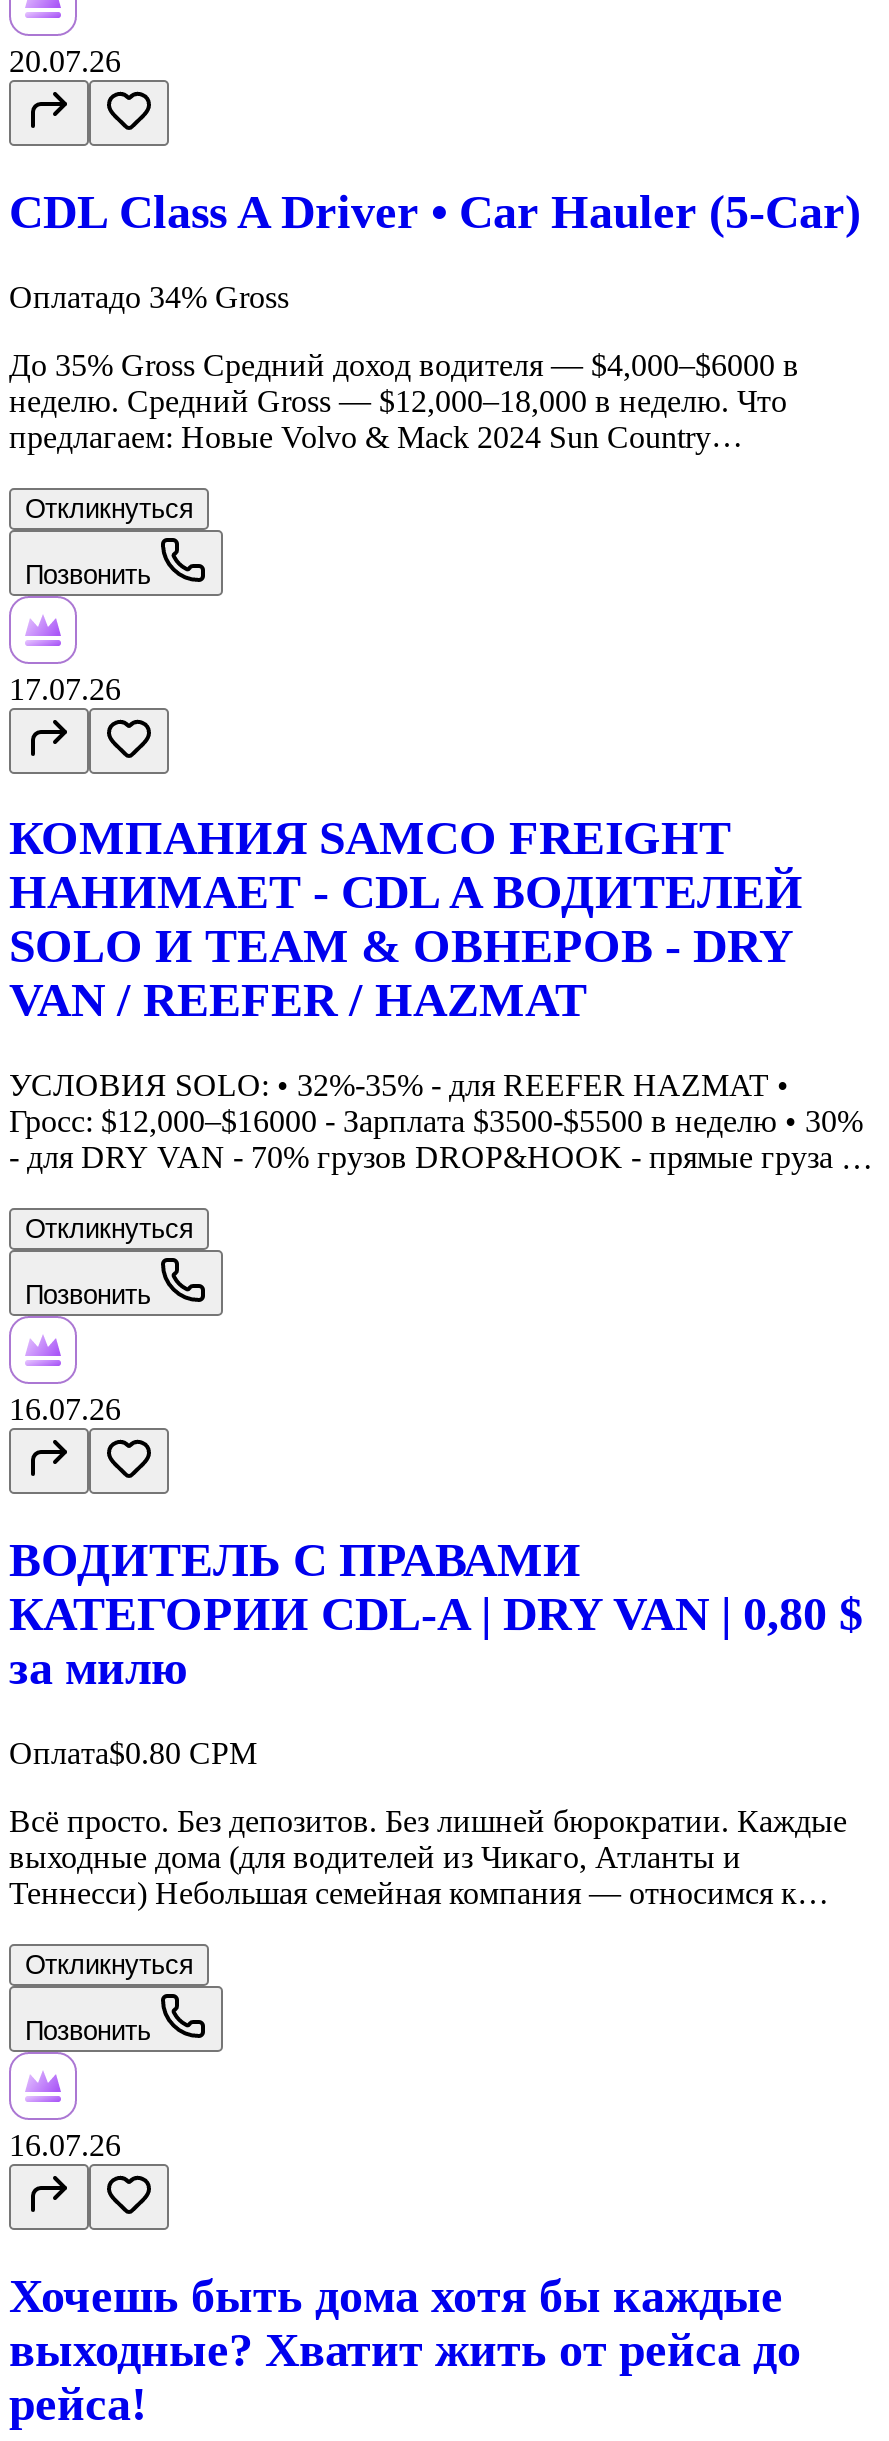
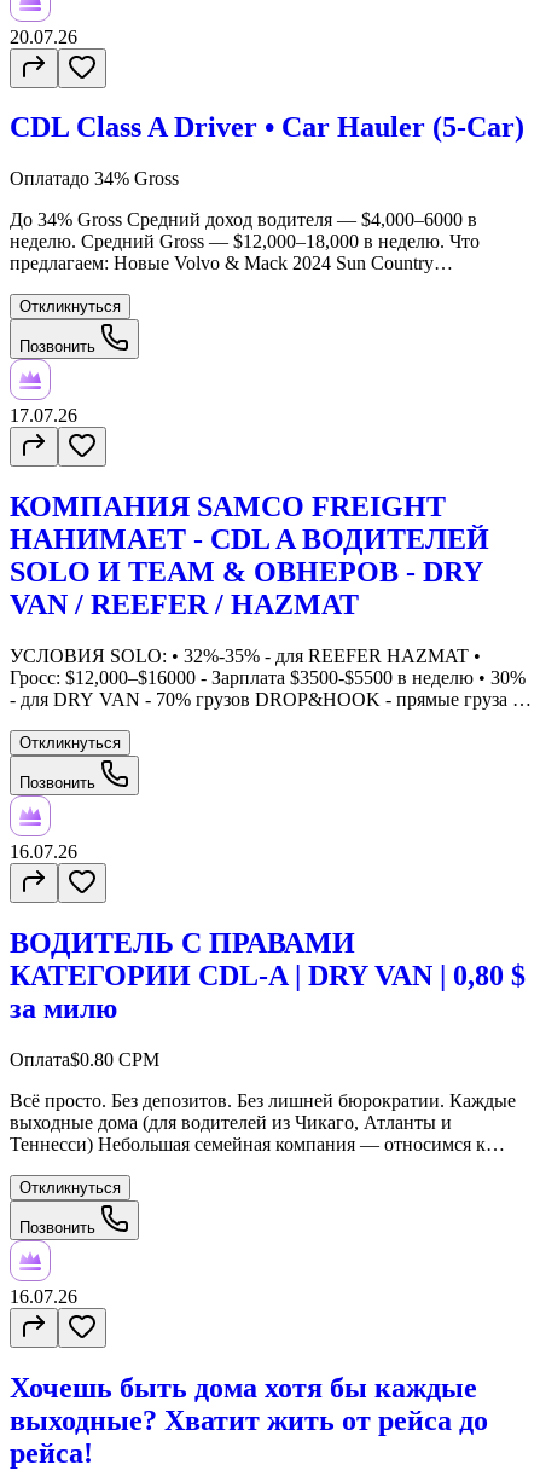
[9,347,799,381] До 35% Gross Средний доход водителя — $4,000–$6000 в -> [10,209,477,230] До 34% Gross Средний доход водителя — $4,000–6000 в

